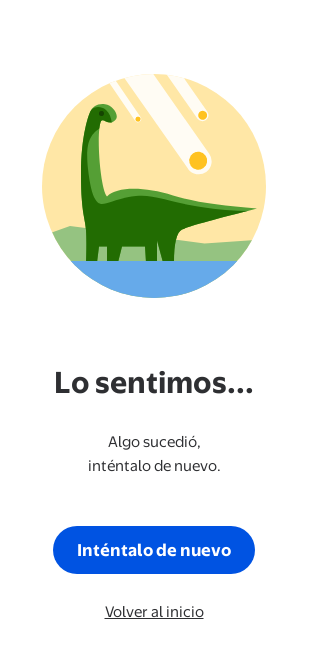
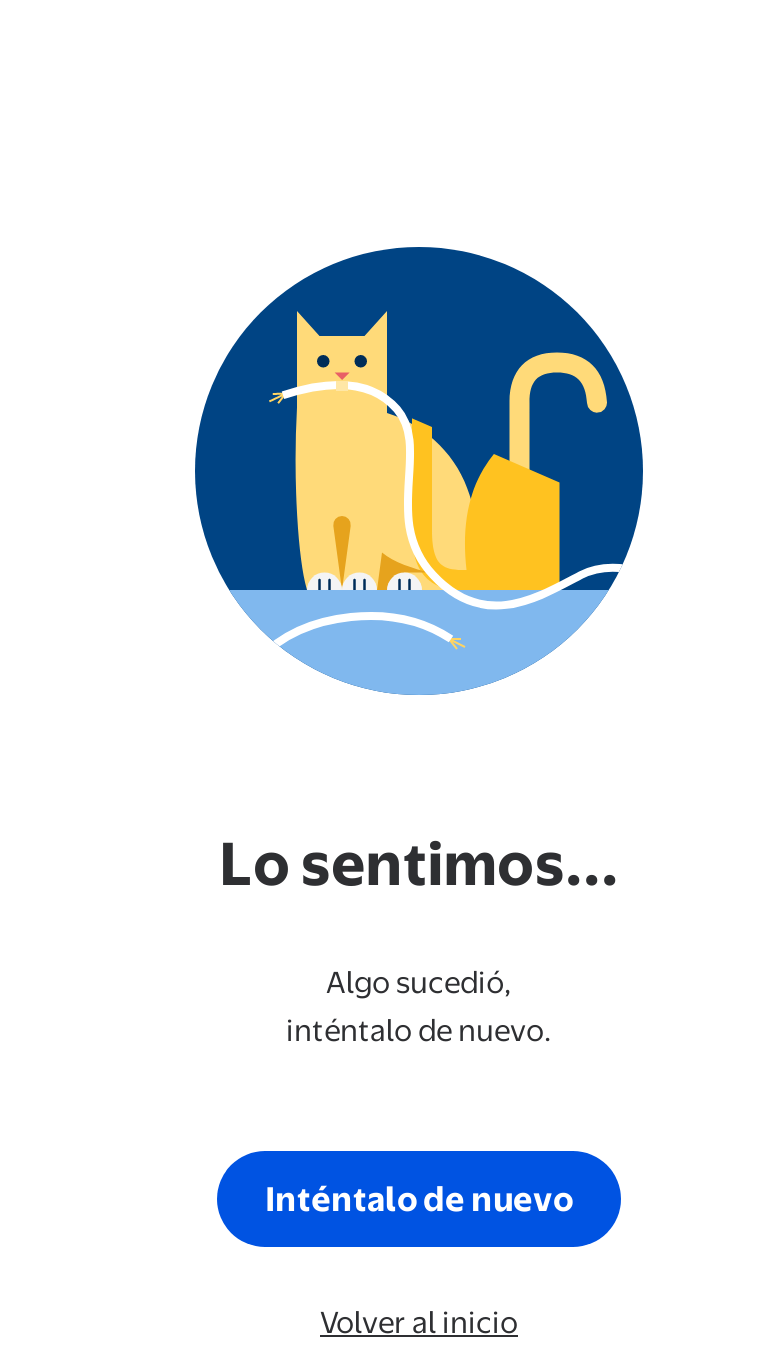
[42,74,266,275] [image] -> [193,245,645,651] [image]

